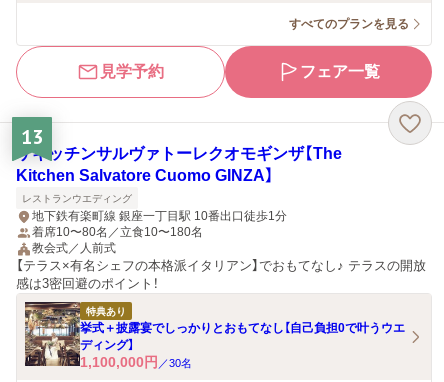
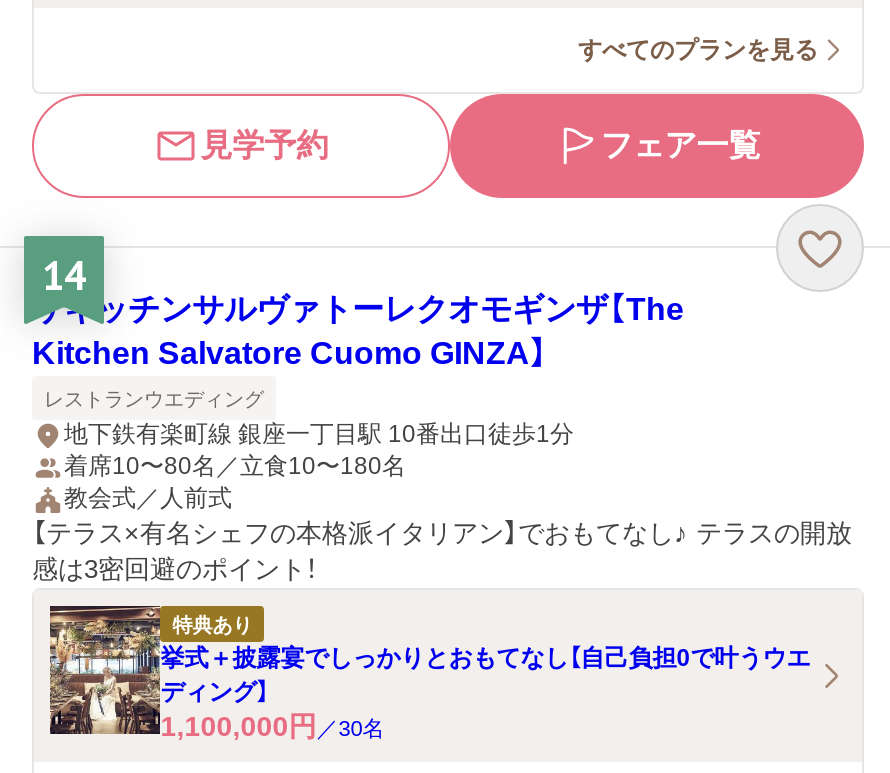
[21,124,43,150] 13 -> [42,250,86,302] 14

